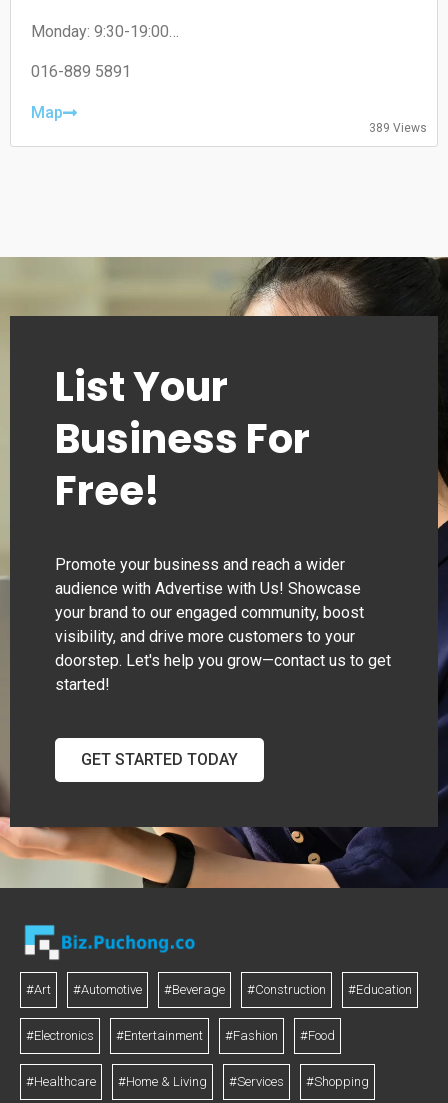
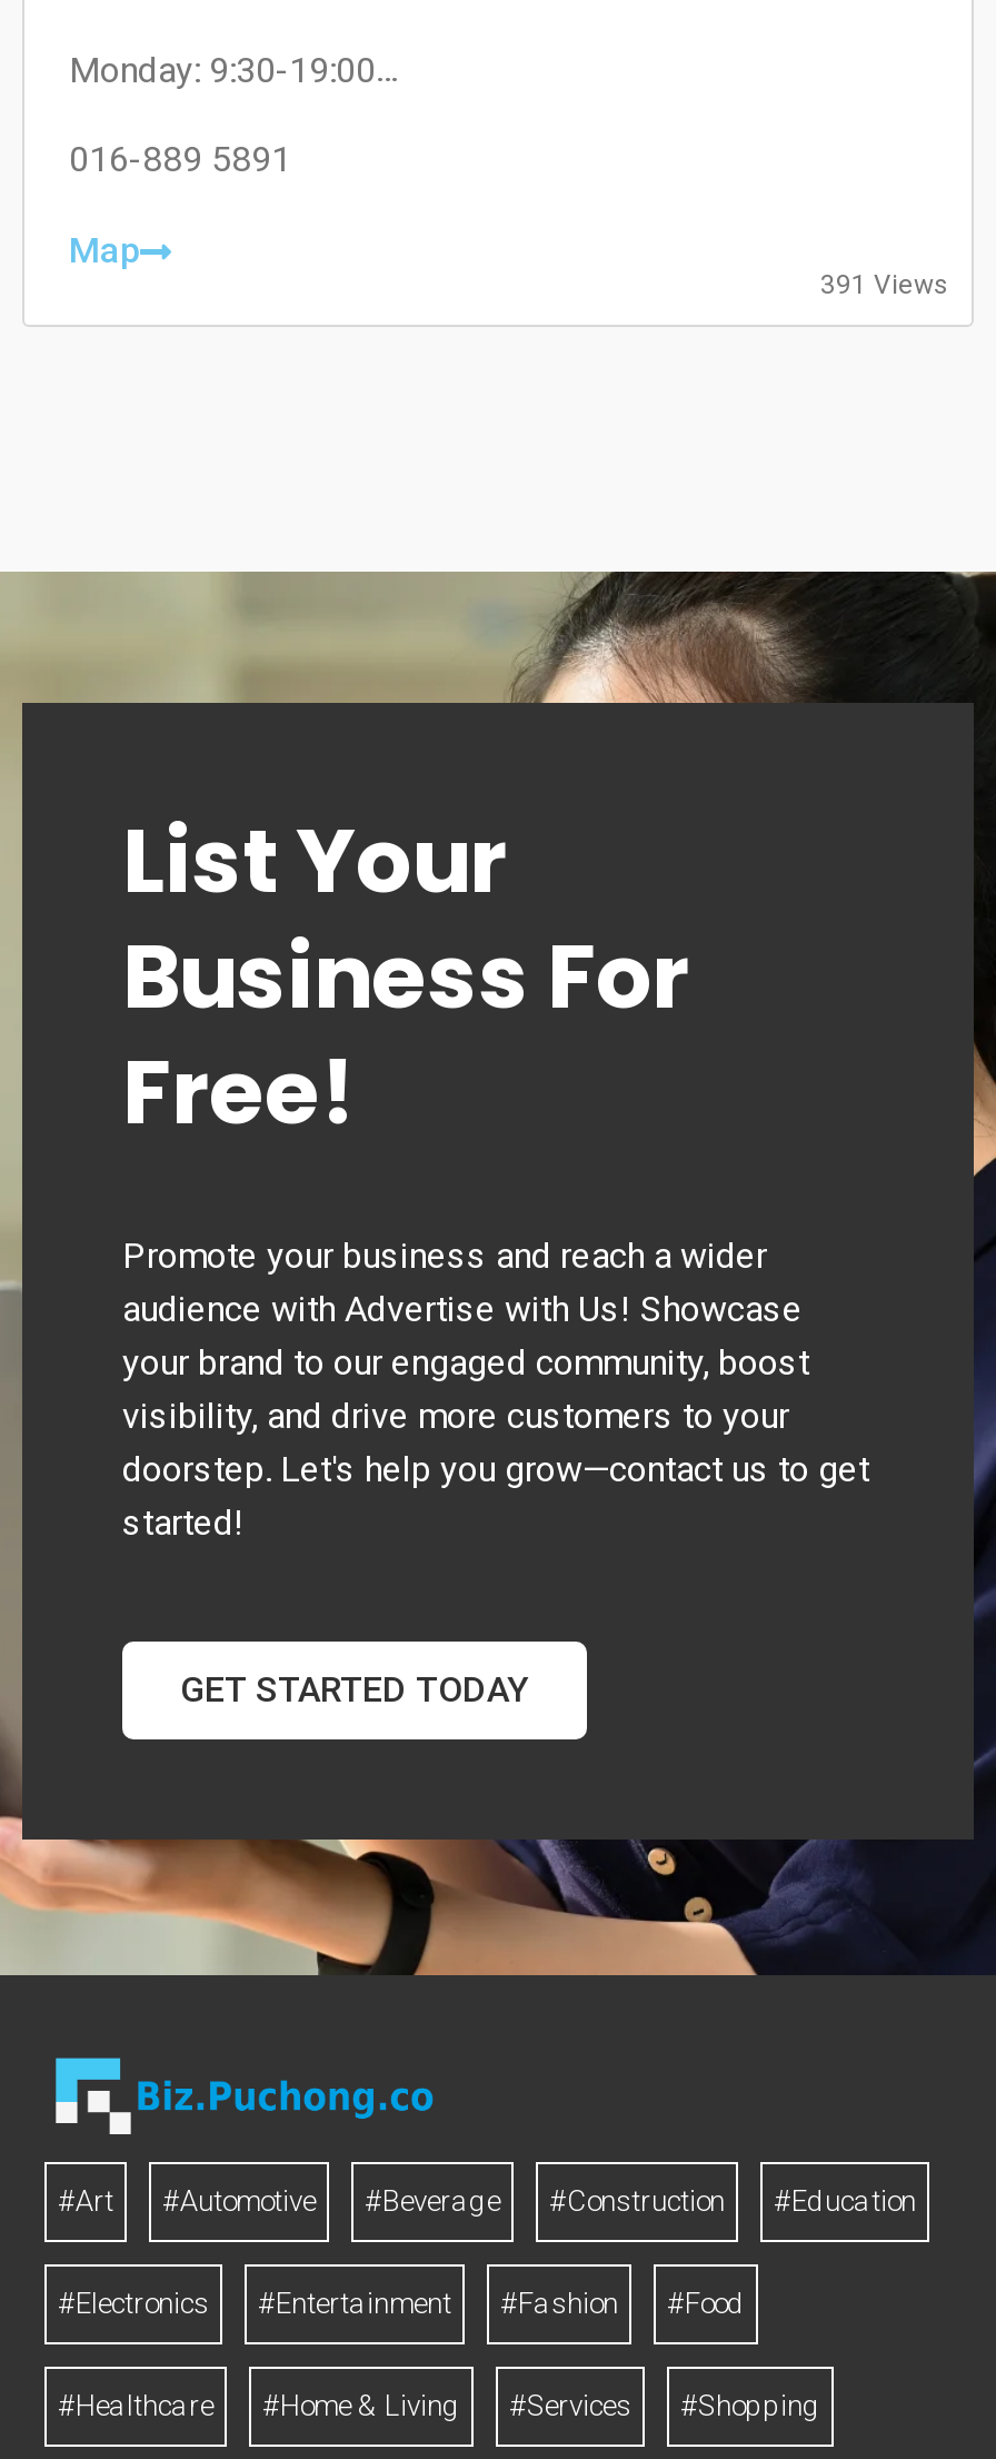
[369,121,427,135] 389 Views -> [820,268,949,300] 391 Views

